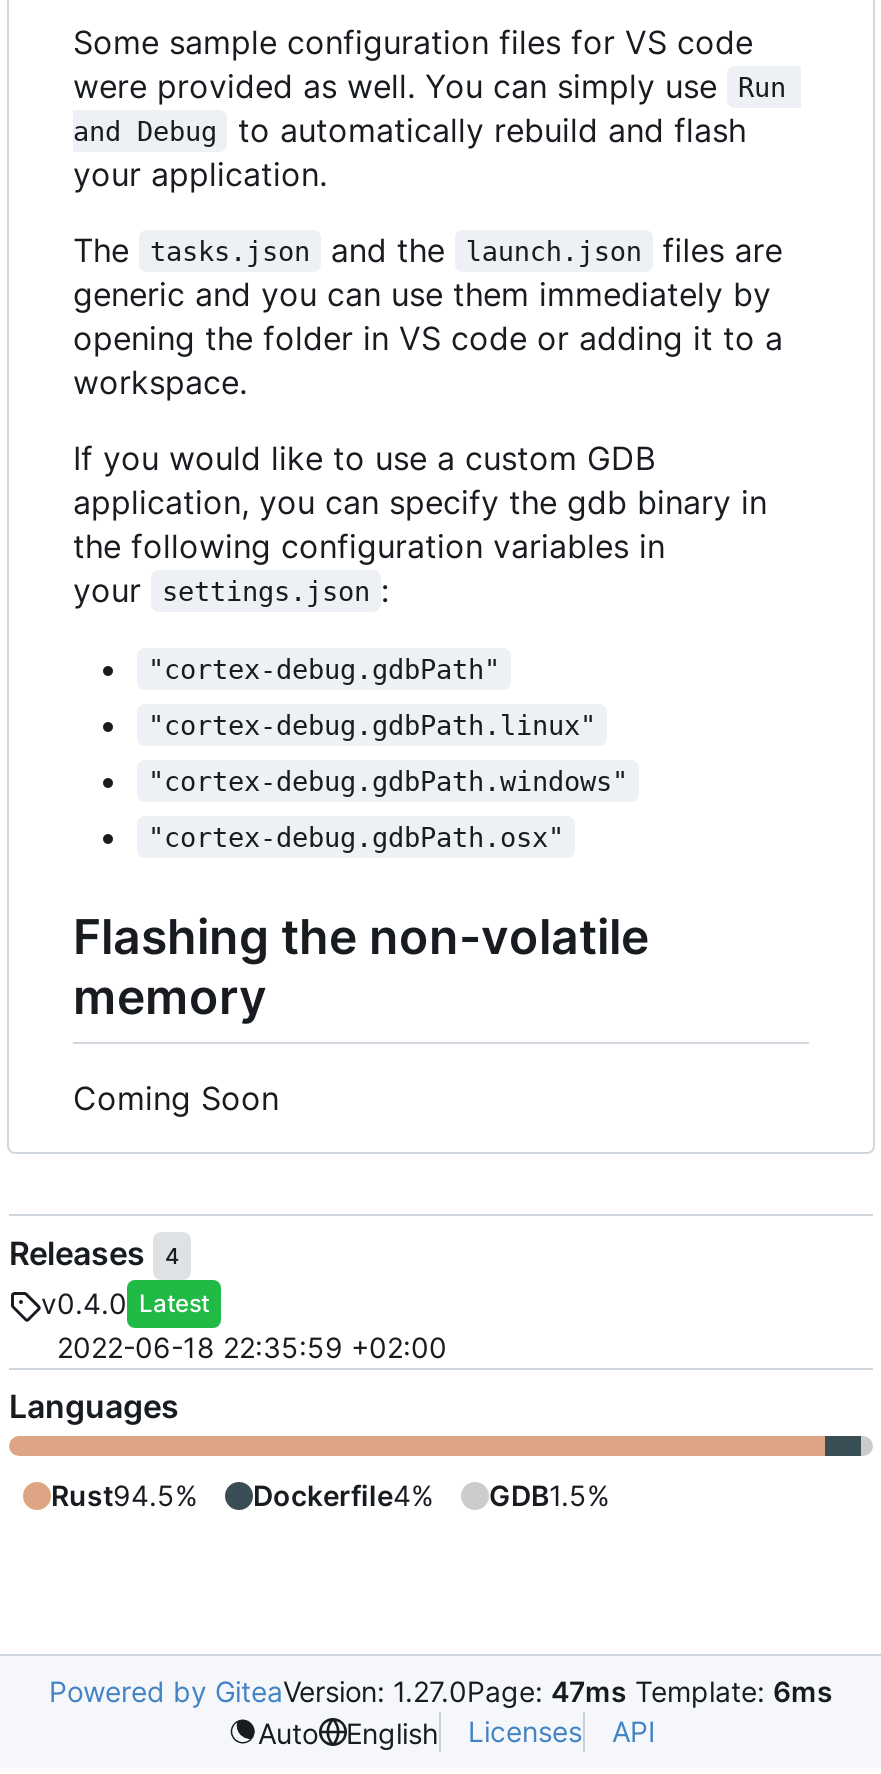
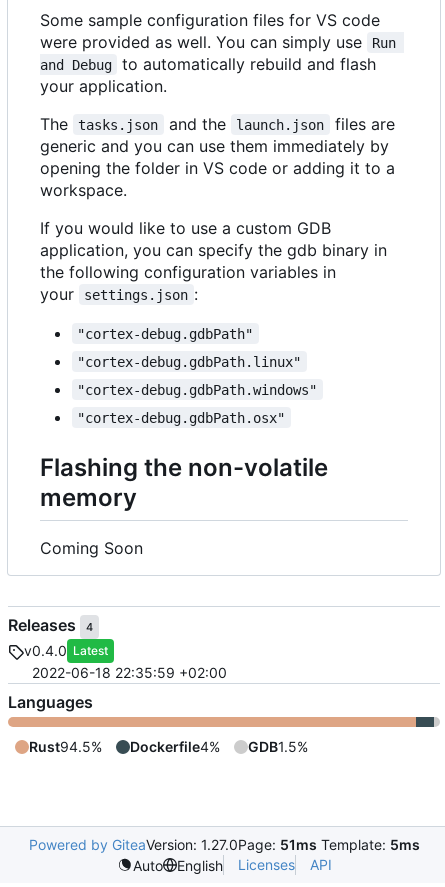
[49,1674,833,1708] Powered by GiteaVersion: 1.27.0Page: 47ms Template: 6ms -> [28,836,419,853] Powered by GiteaVersion: 1.27.0Page: 51ms Template: 5ms

